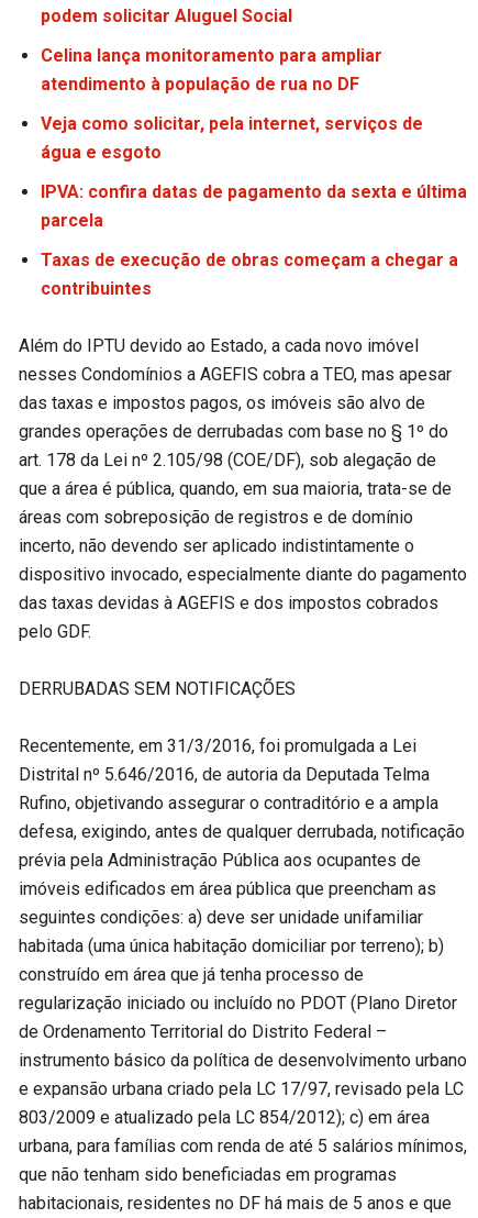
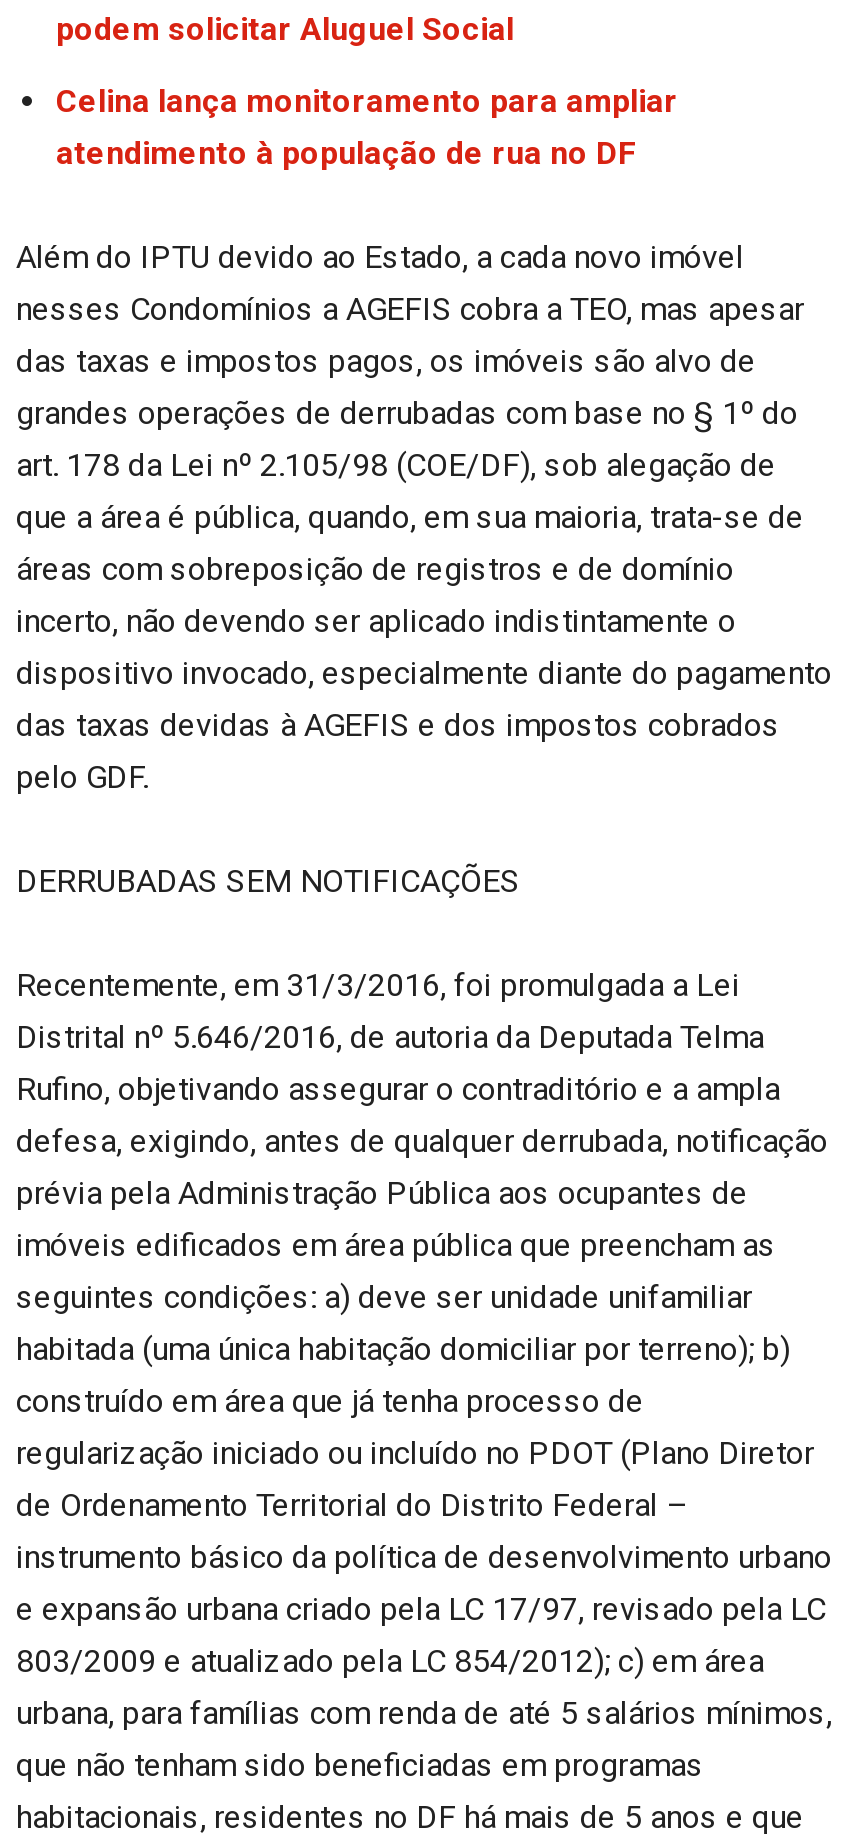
[41,114,467,299] Veja como solicitar, pela internet, serviços de | água e esgoto | IPVA: confira datas de pagamento da sexta e última | parcela | Taxas de execução de obras começam a chegar a | contribuintes -> none

